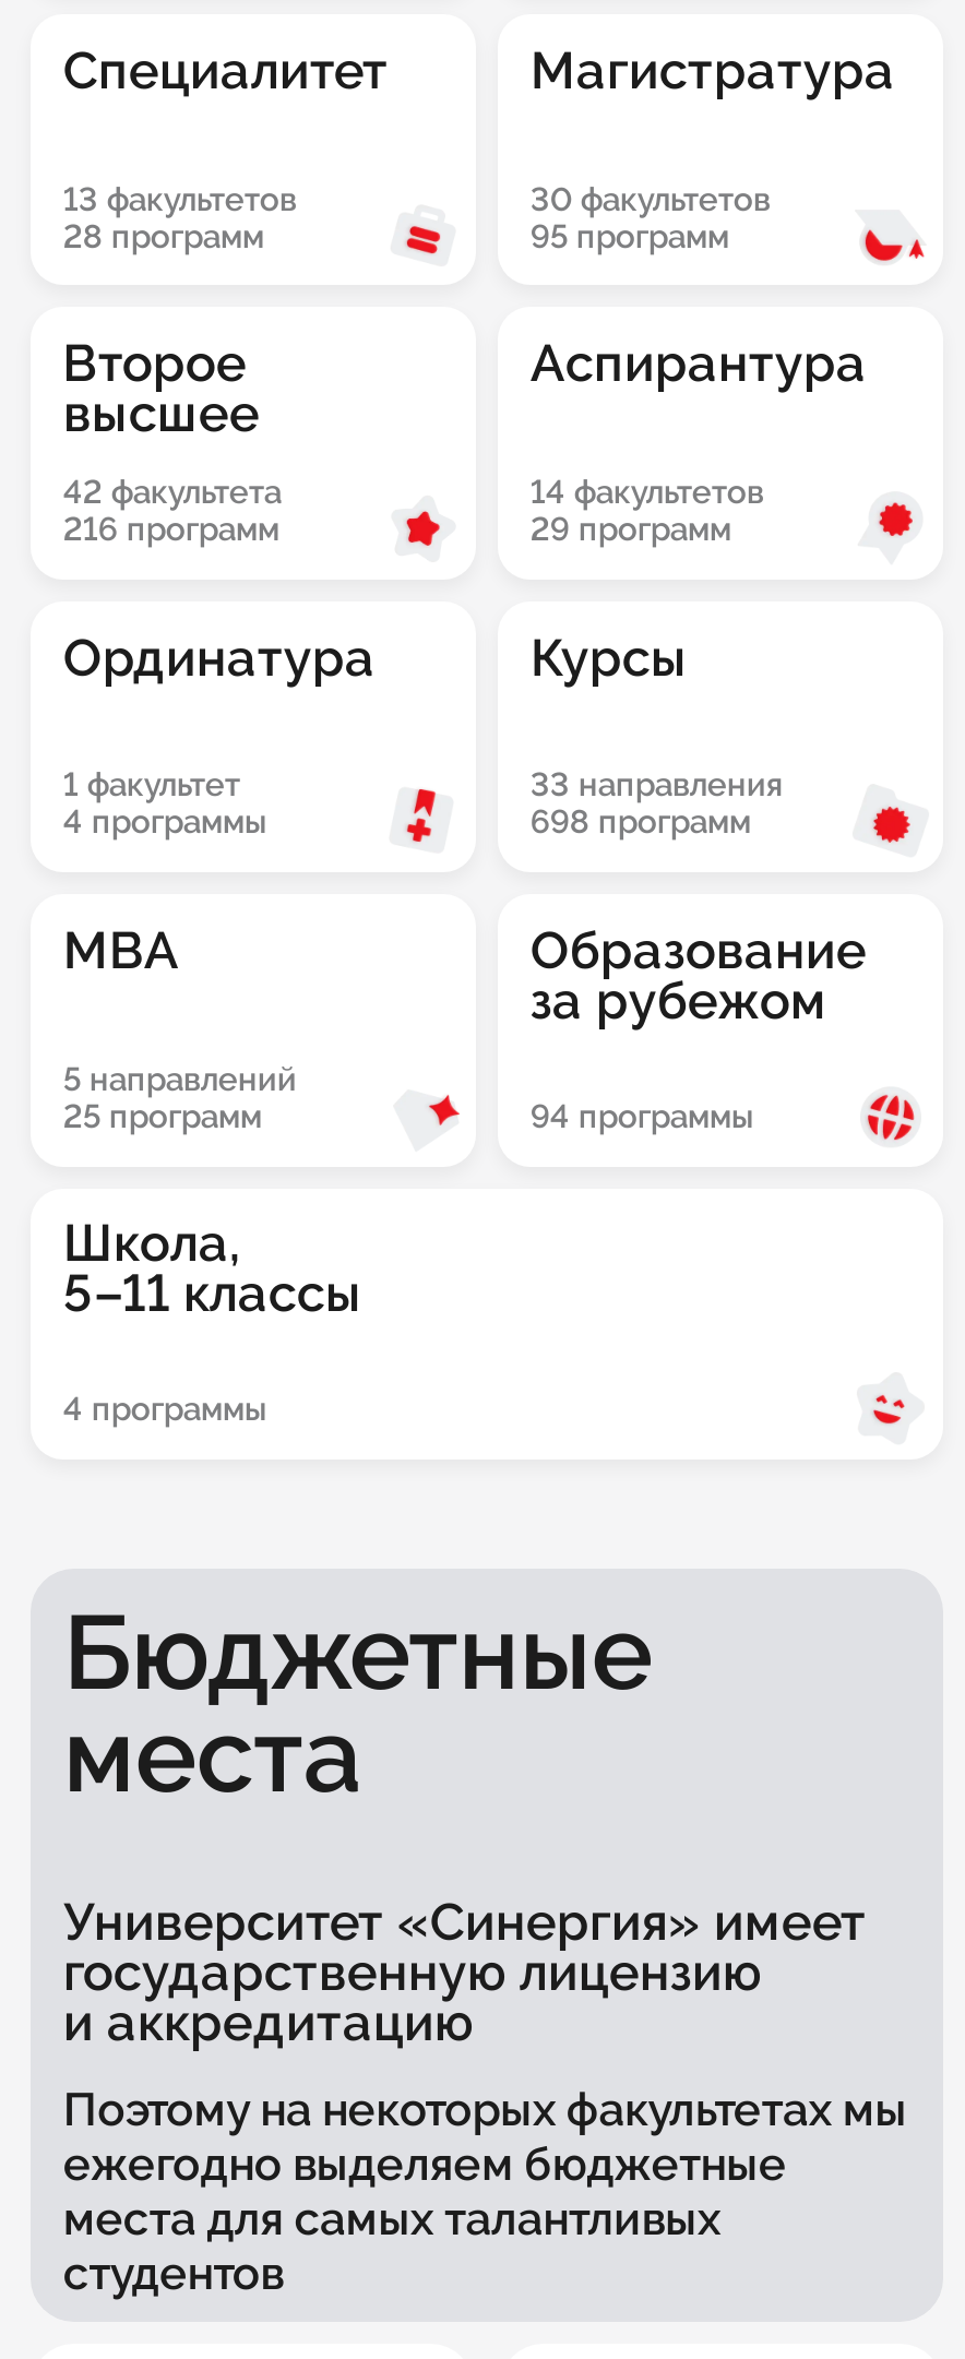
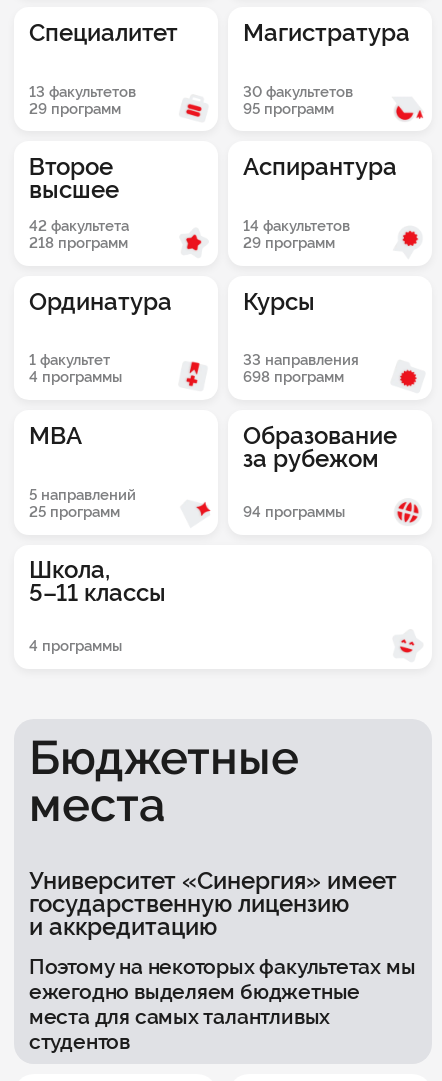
[63,216,264,253] 28 программ -> [29,99,121,116] 29 программ
[63,510,279,547] 216 программ -> [29,234,128,251] 218 программ

